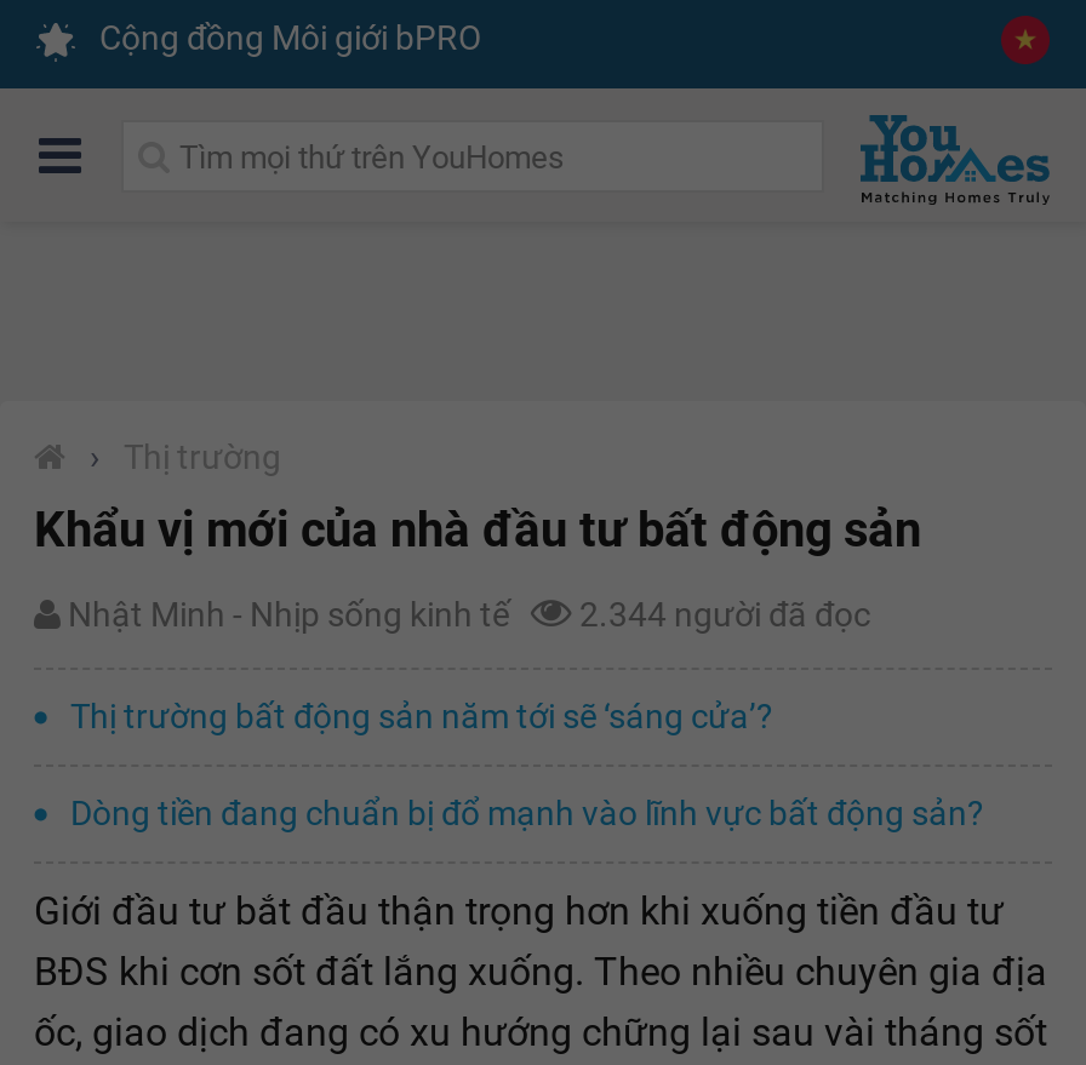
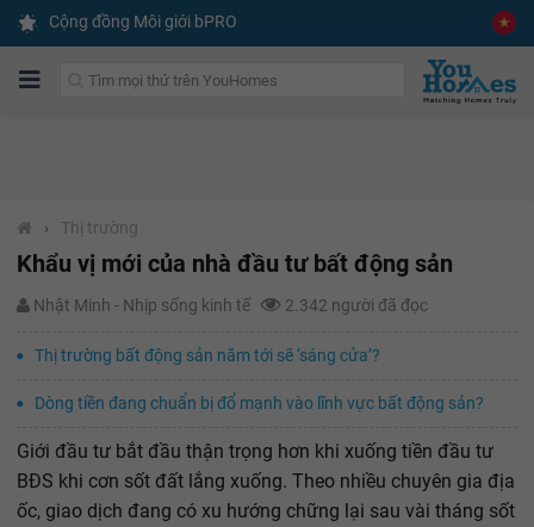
[61,595,885,634] Nhật Minh - Nhịp sống kinh tế 2.344 người đã đọc -> [30,296,435,315] Nhật Minh - Nhịp sống kinh tế 2.342 người đã đọc

